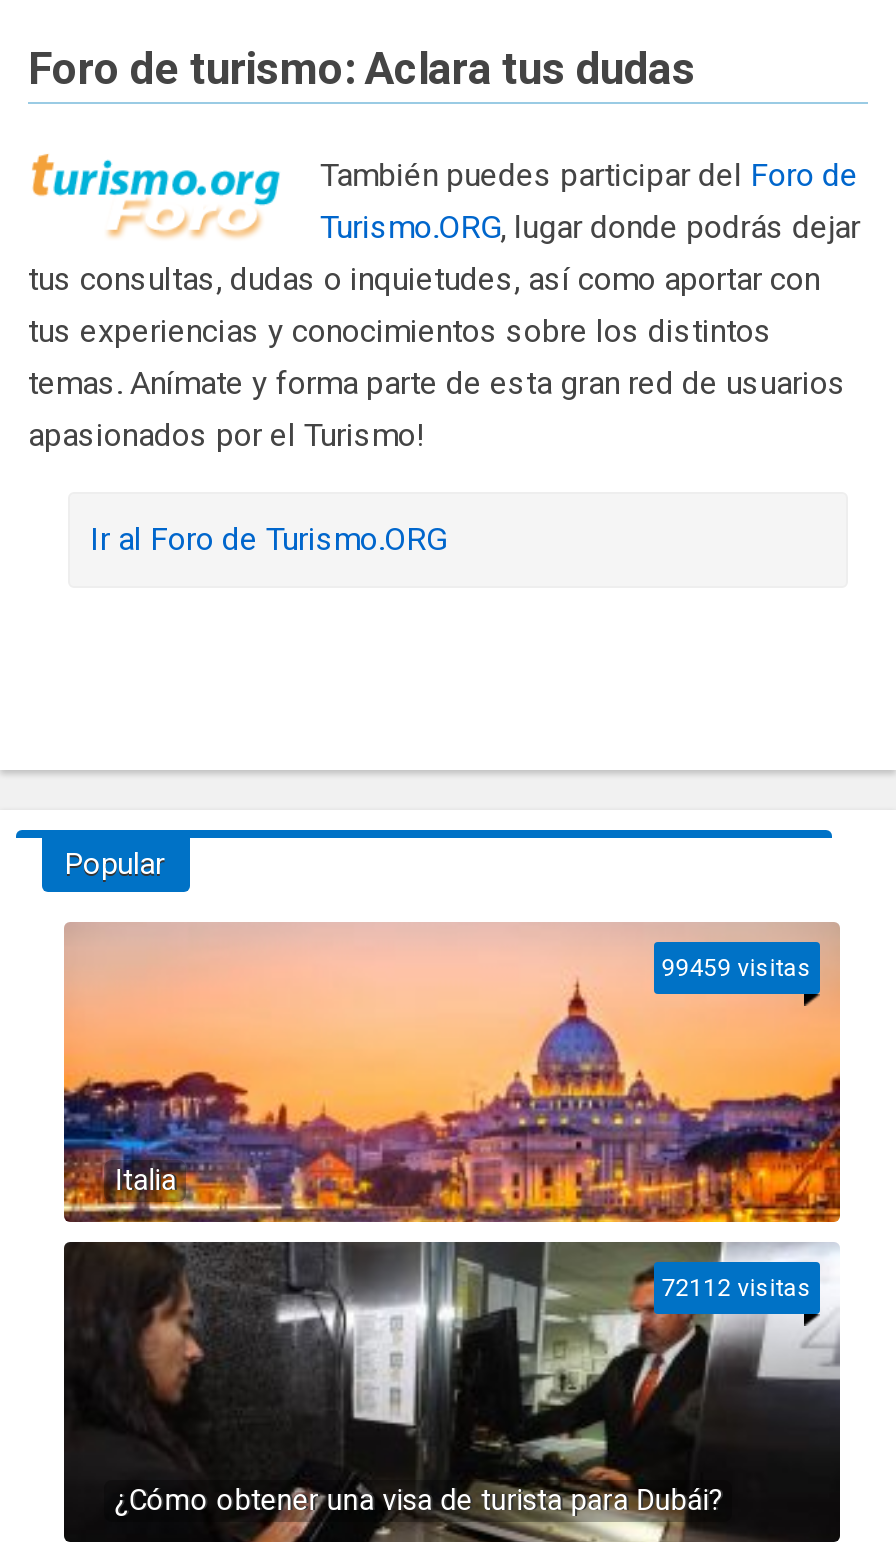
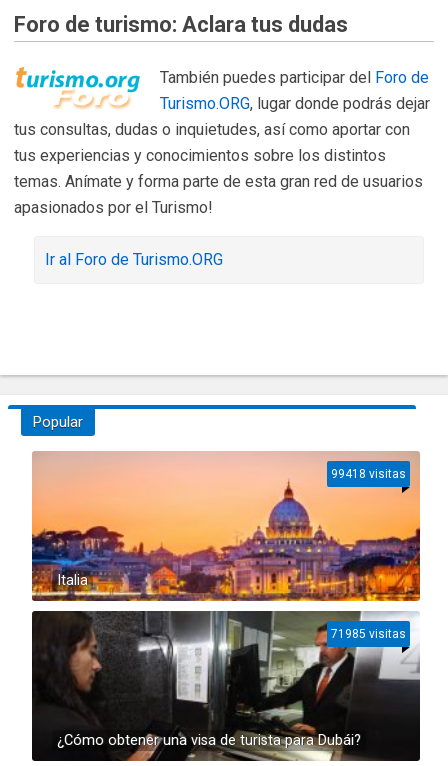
[662,954,812,982] 99459 visitas -> [331,467,406,481] 99418 visitas
[662,1274,812,1302] 72112 visitas -> [331,627,406,641] 71985 visitas

